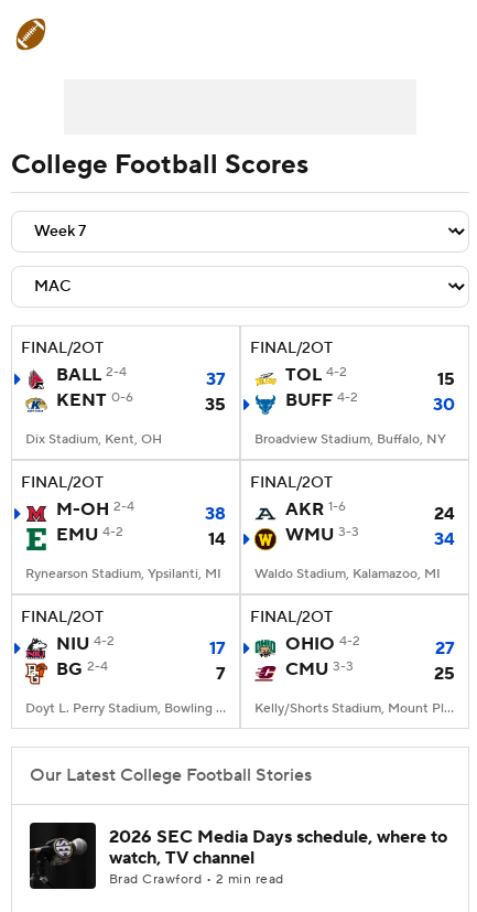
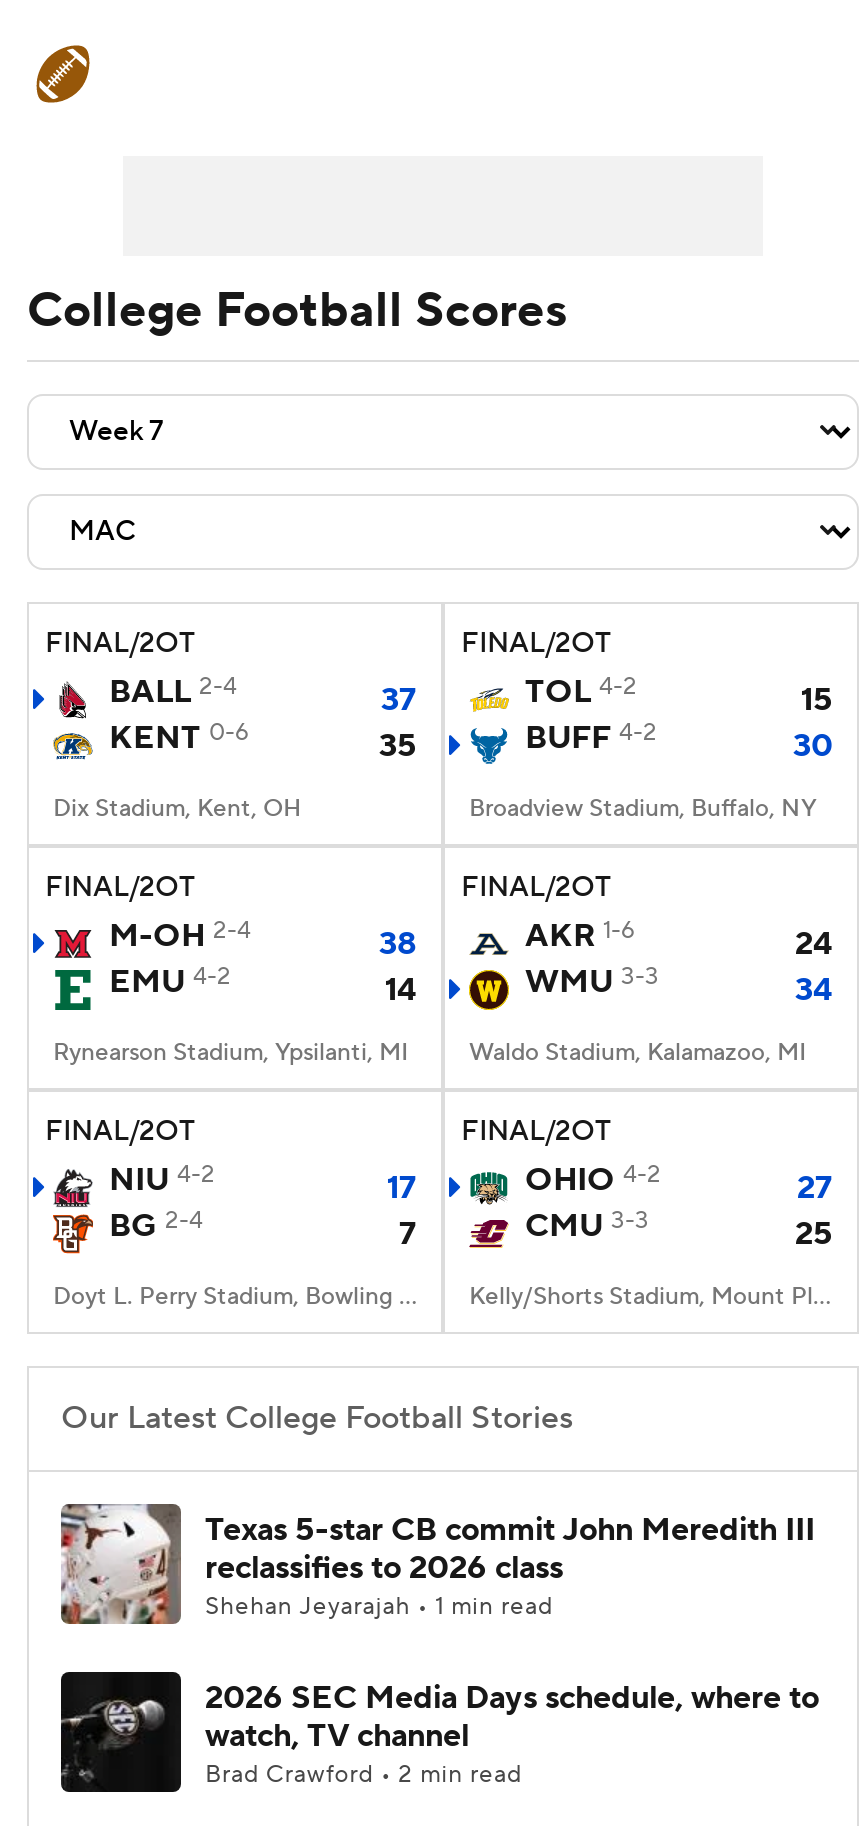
none -> [59,1502,815,1626] [image] | Texas 5-star CB commit John Meredith III | reclassifies to 2026 class | Shehan Jeyarajah • 1 min read

